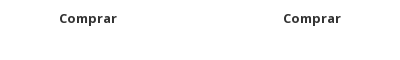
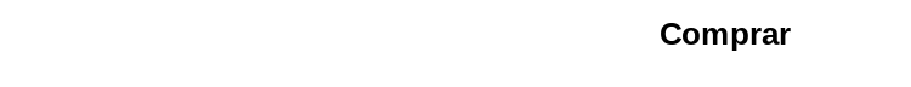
[59,9,117,27] Comprar -> none

